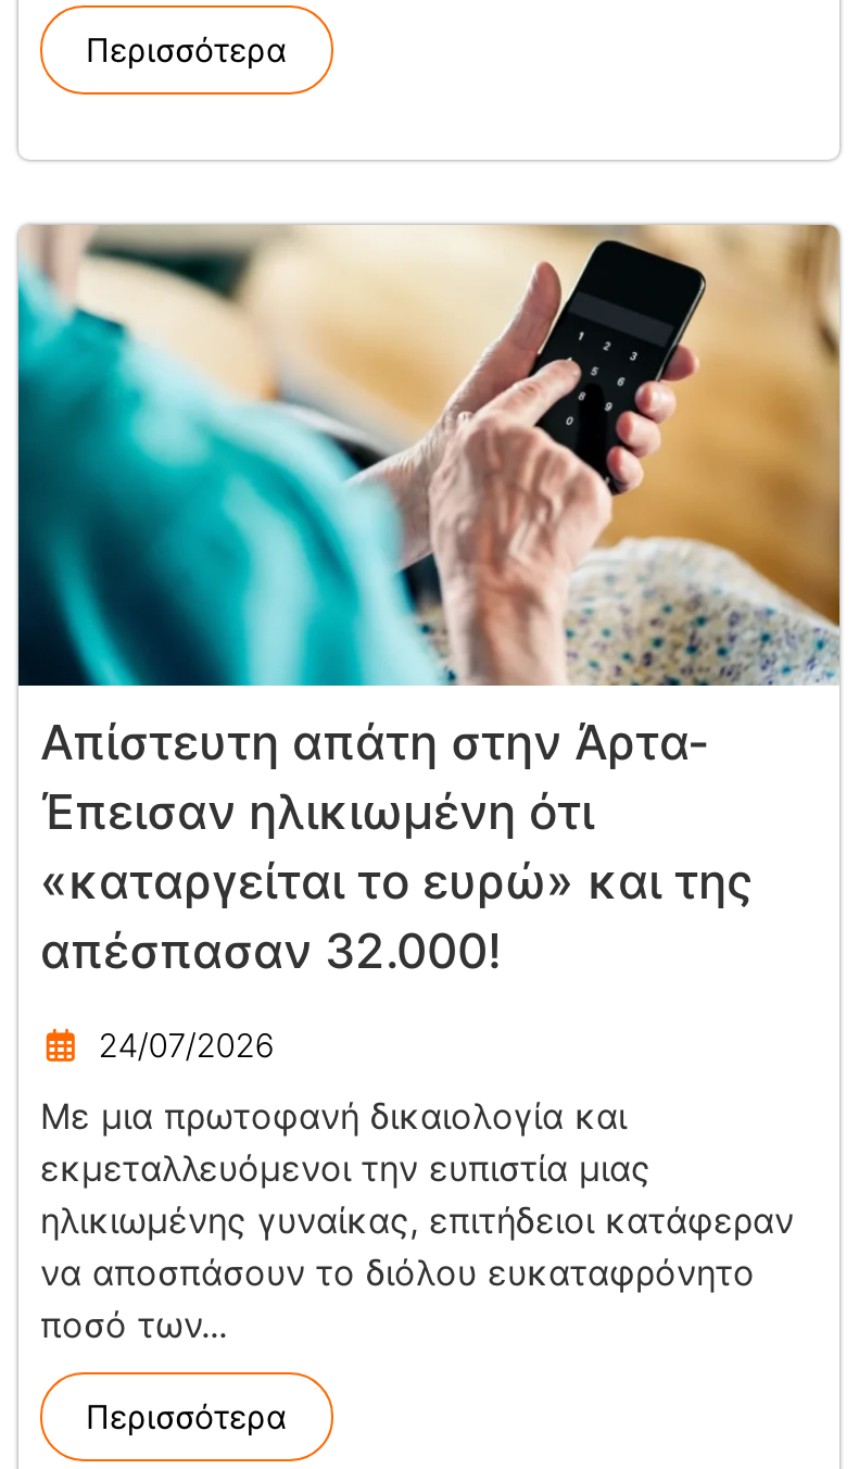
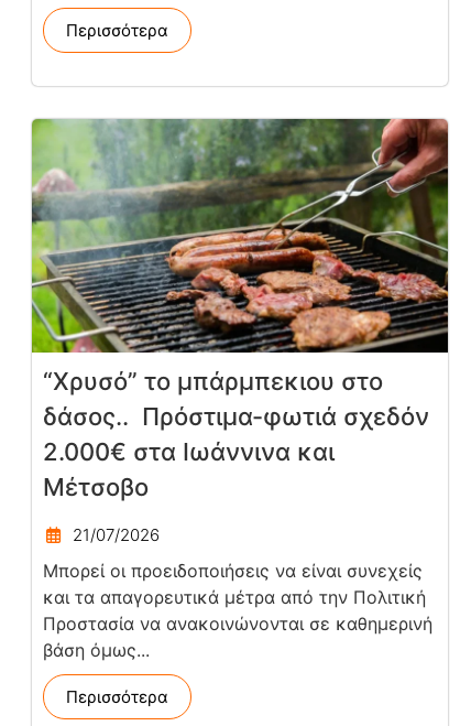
[16,224,842,980] [image] | Απίστευτη απάτη στην Άρτα- | Έπεισαν ηλικιωμένη ότι | «καταργείται το ευρώ» και της | απέσπασαν 32.000! -> [31,118,449,502] [image] | “Χρυσό” το μπάρμπεκιου στο | δάσος.. Πρόστιμα-φωτιά σχεδόν | 2.000€ στα Ιωάννινα και | Μέτσοβο
[98,1025,274,1067] 24/07/2026 -> [72,525,159,546] 21/07/2026
[40,1095,794,1347] Με μια πρωτοφανή δικαιολογία και | εκμεταλλευόμενοι την ευπιστία μιας | ηλικιωμένης γυναίκας, επιτήδειοι κατάφεραν | να αποσπάσουν το διόλου ευκαταφρόνητο | ποσό των... -> [43,560,432,661] Μπορεί οι προειδοποιήσεις να είναι συνεχείς | και τα απαγορευτικά μέτρα από την Πολιτική | Προστασία να ανακοινώνονται σε καθημερινή | βάση όμως...

